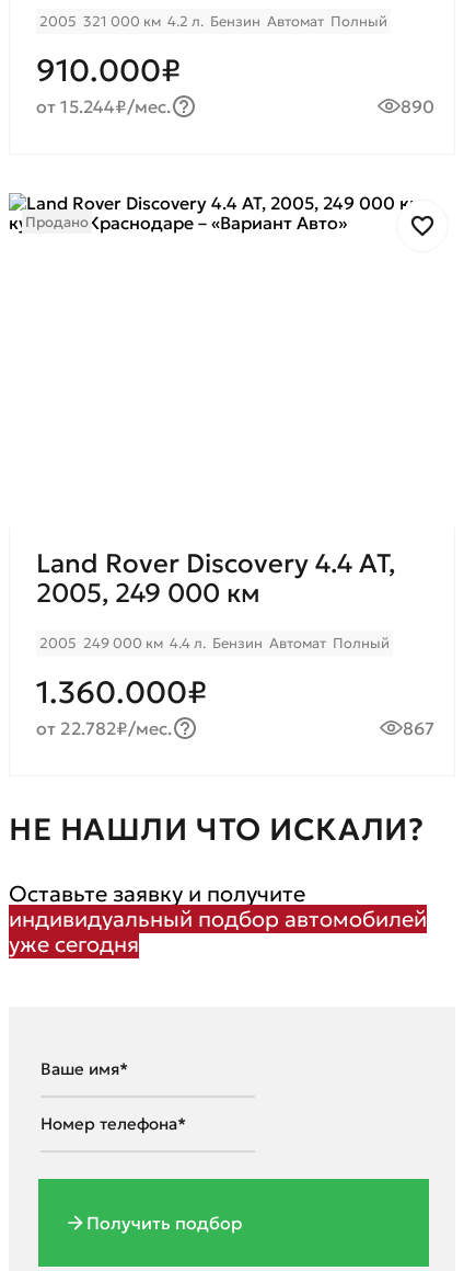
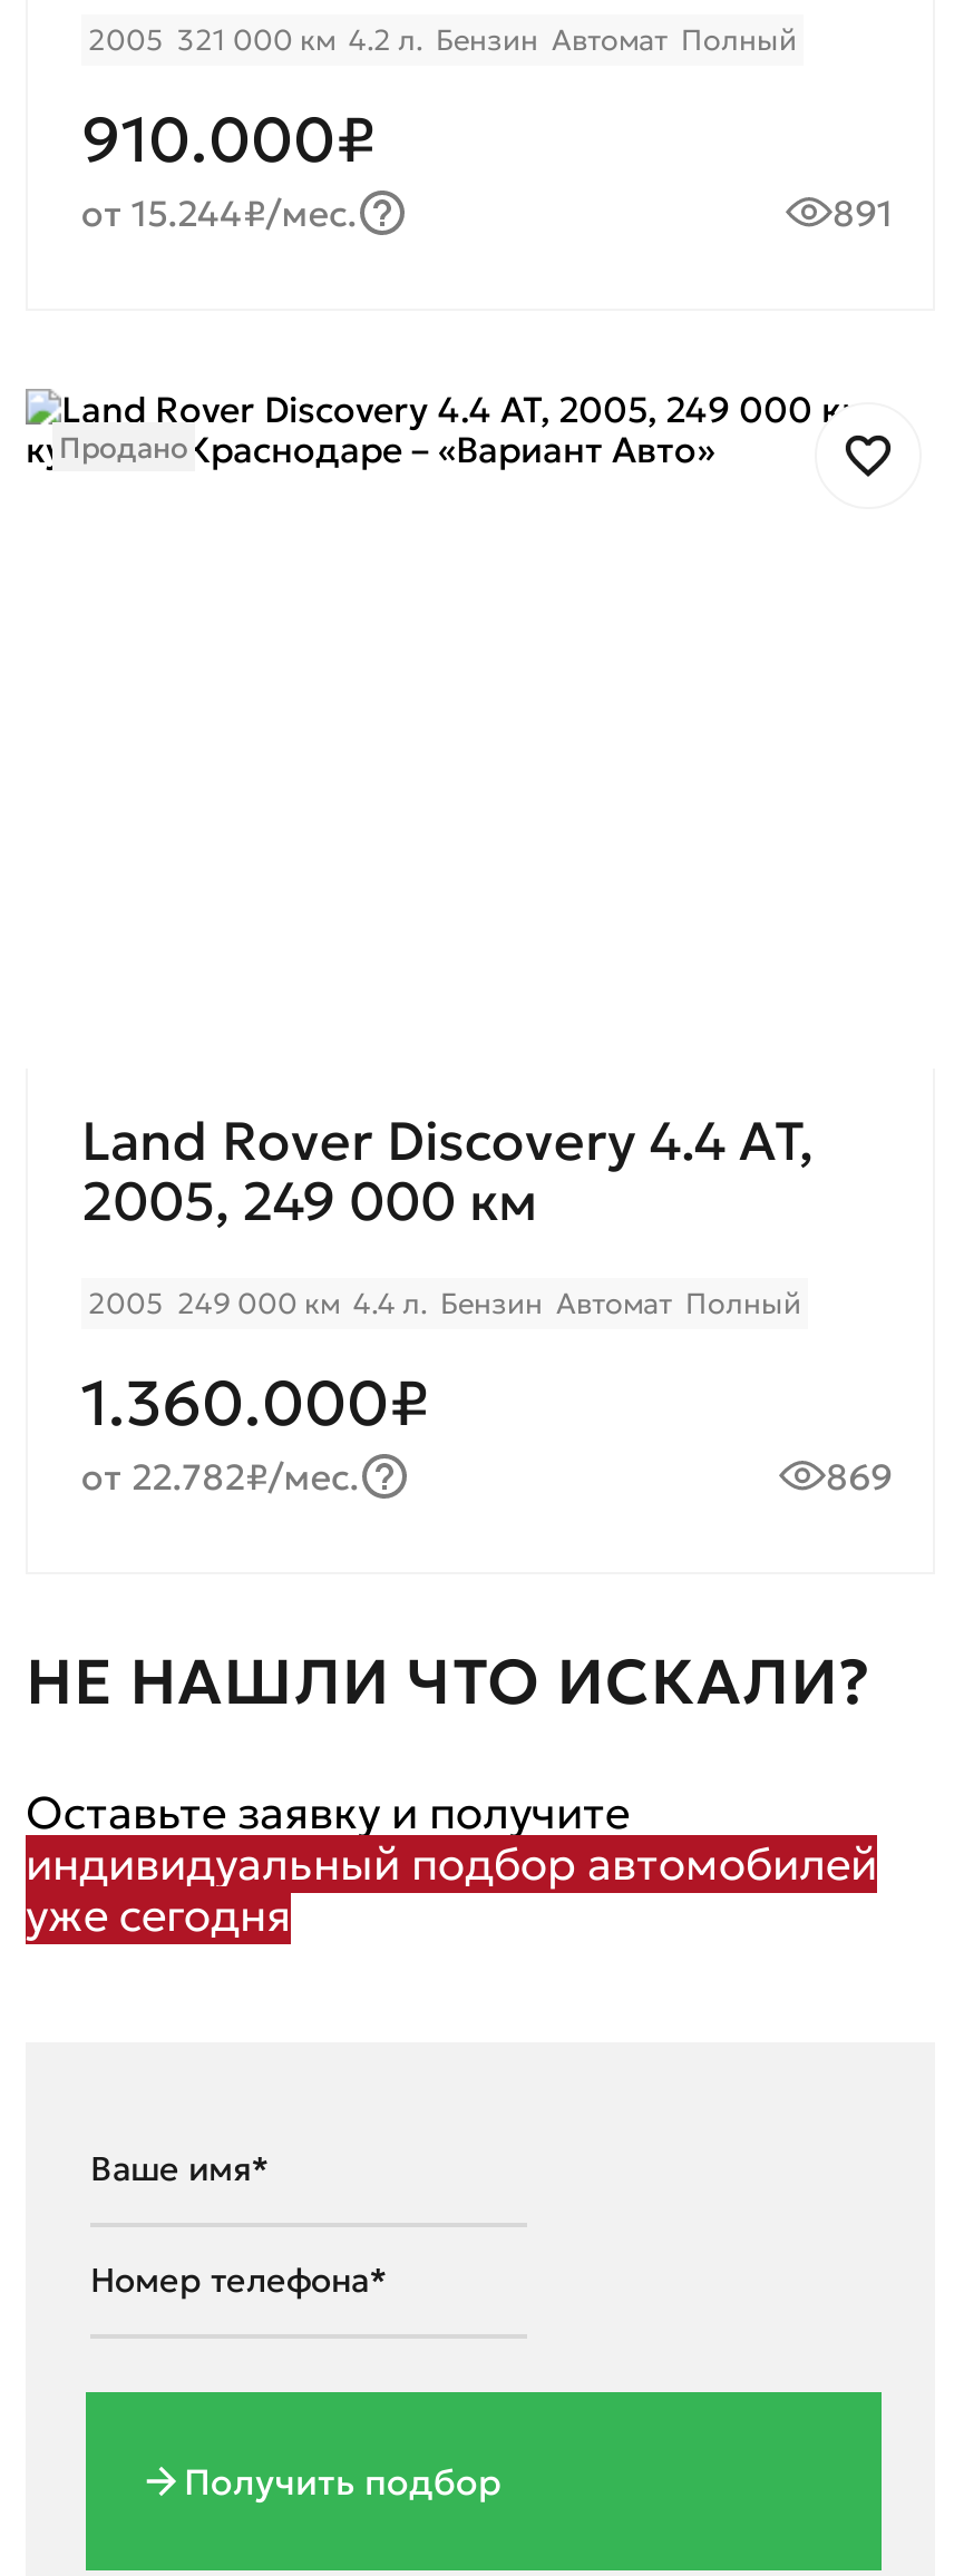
[401,96,434,117] 890 -> [832,191,893,235] 891
[403,718,434,740] 867 -> [826,1455,893,1500] 869

